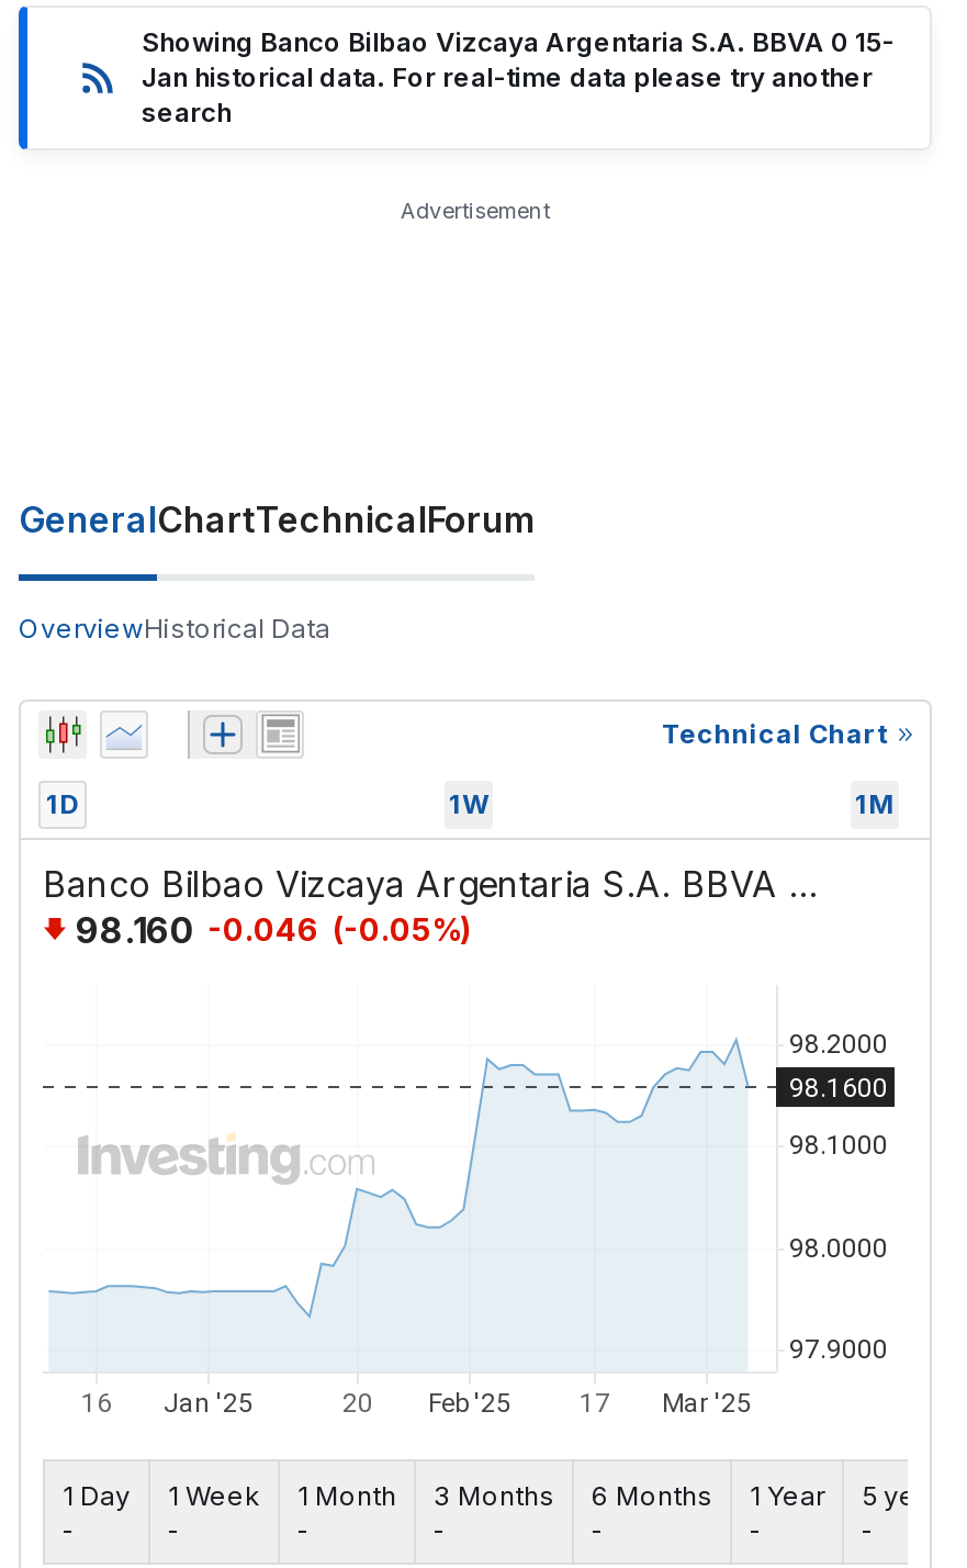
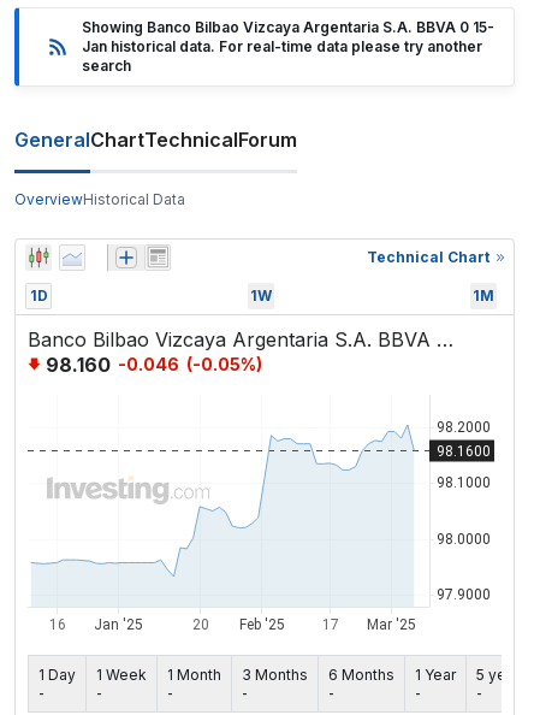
[401,196,550,222] Advertisement -> none

